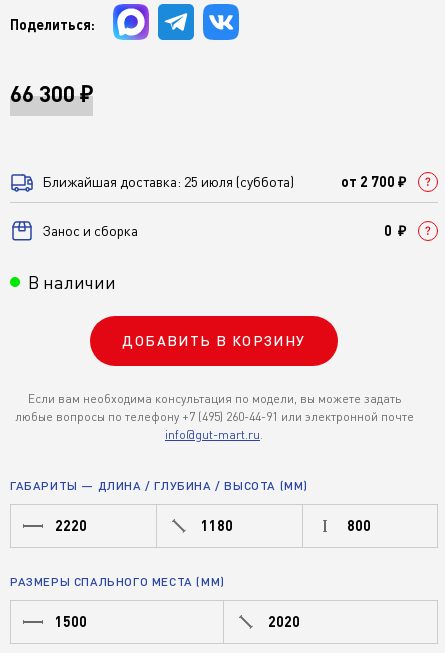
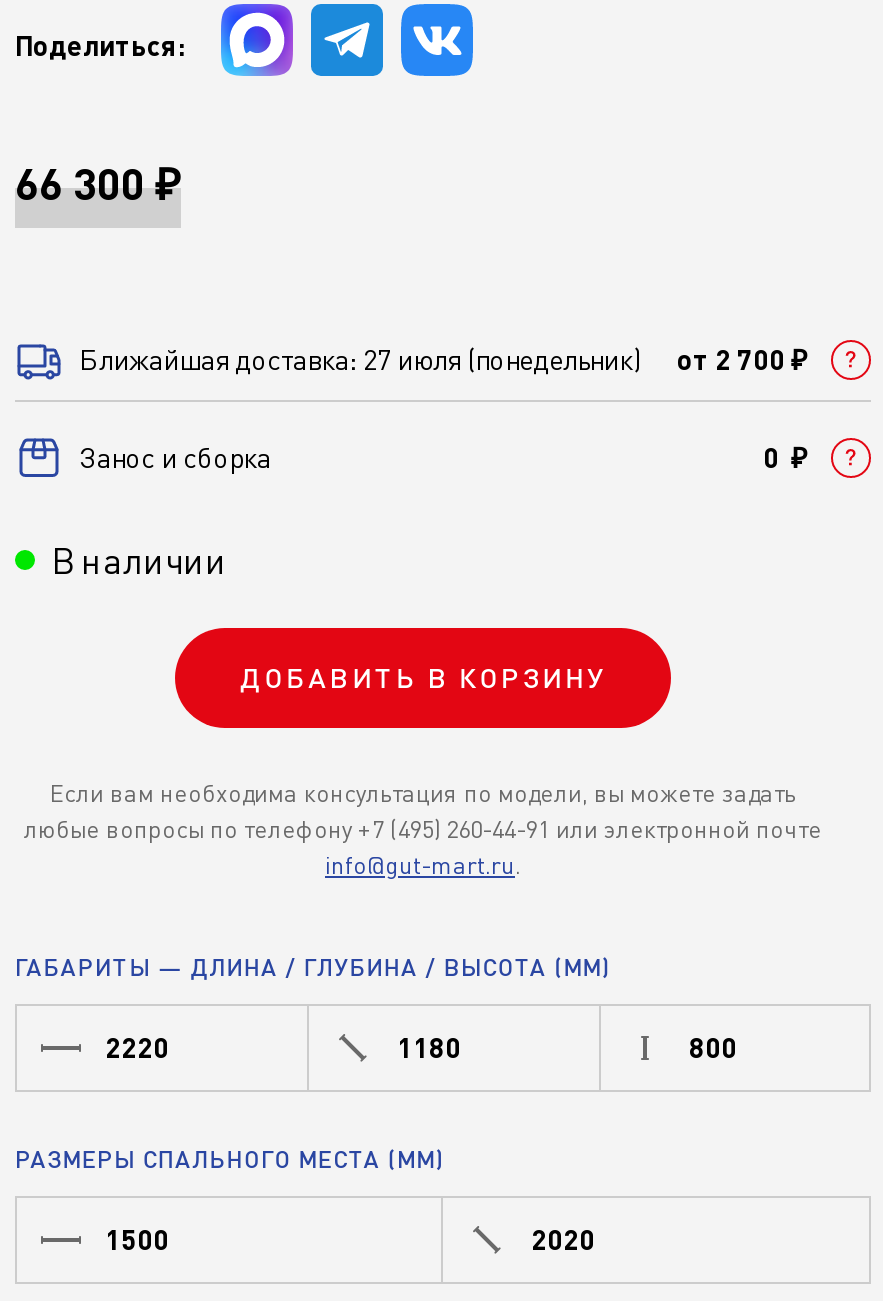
[42,173,294,190] Ближайшая доставка: 25 июля (суббота) -> [79,342,641,376] Ближайшая доставка: 27 июля (понедельник)

